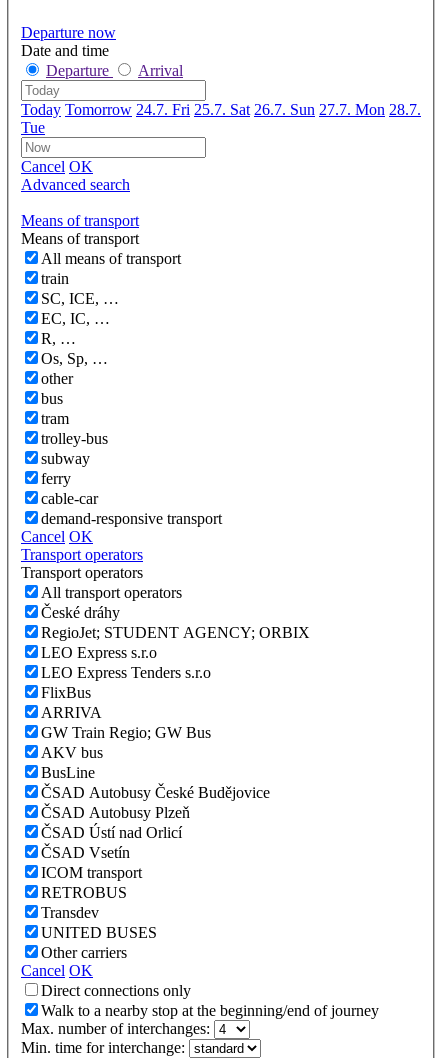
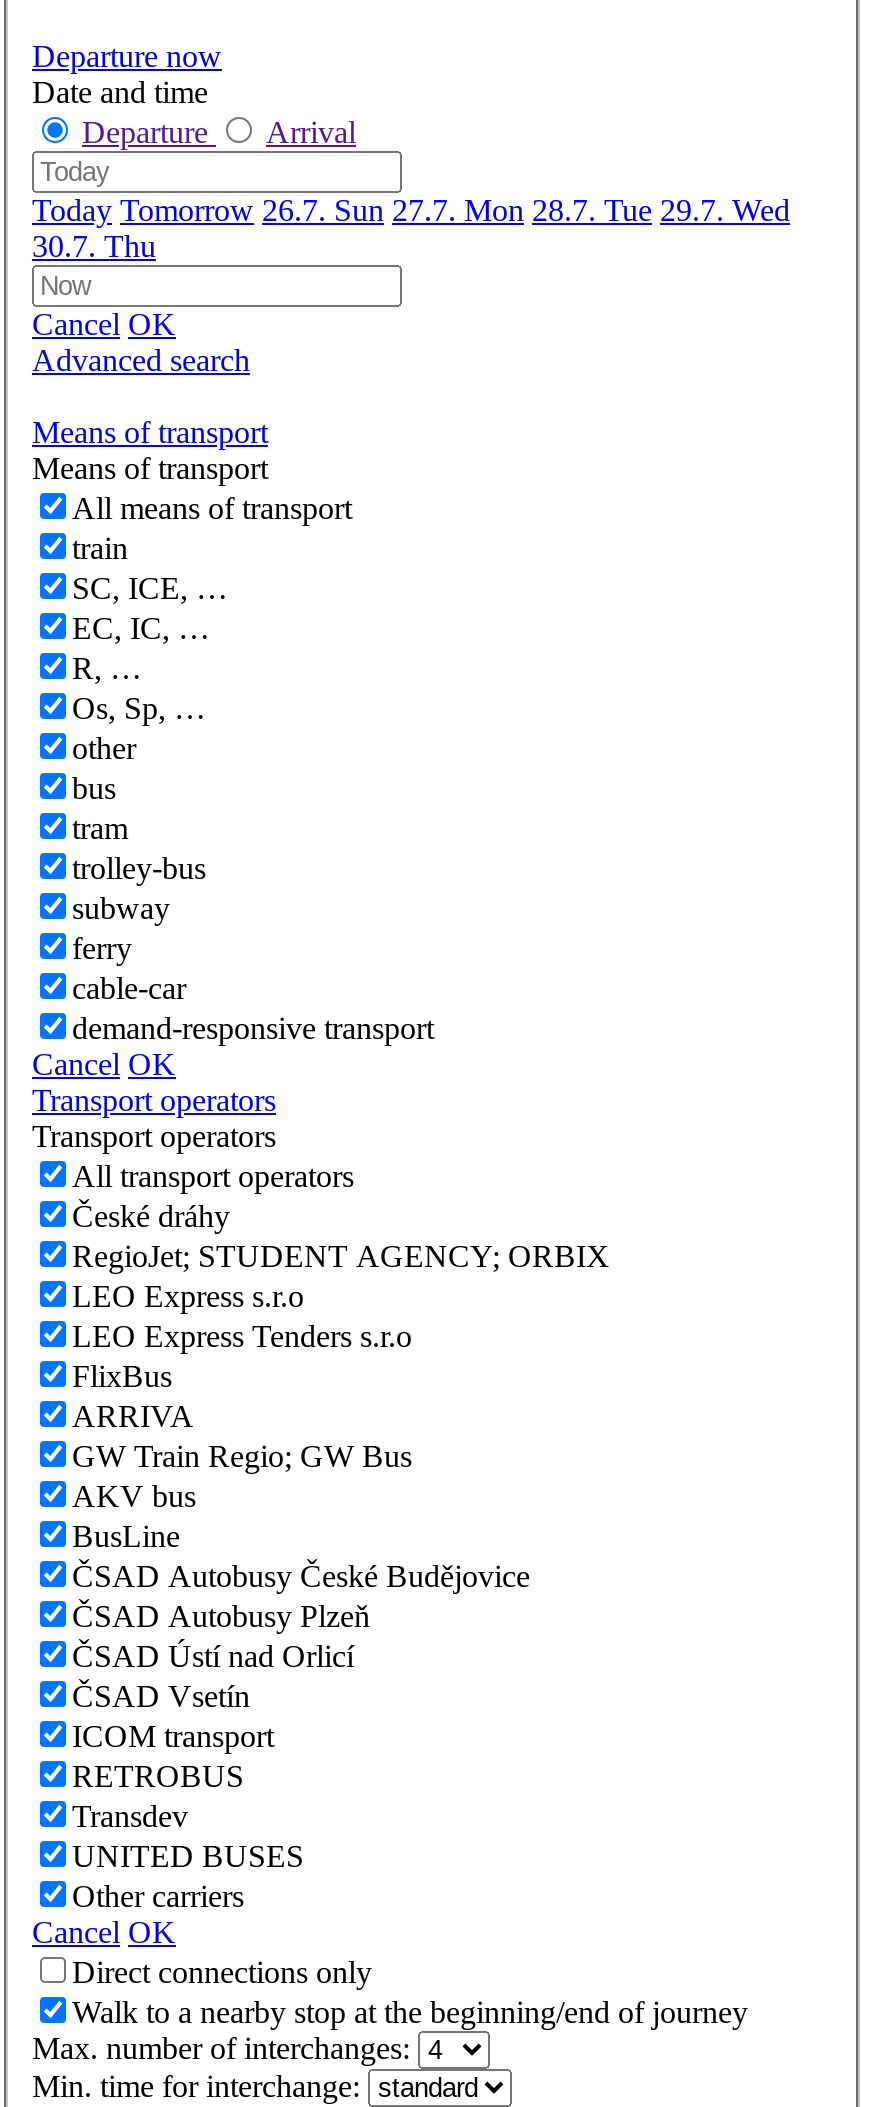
[21,101,421,136] Today Tomorrow 24.7. Fri 25.7. Sat 26.7. Sun 27.7. Mon 28.7. | Tue -> [32,192,790,262] Today Tomorrow 26.7. Sun 27.7. Mon 28.7. Tue 29.7. Wed | 30.7. Thu

